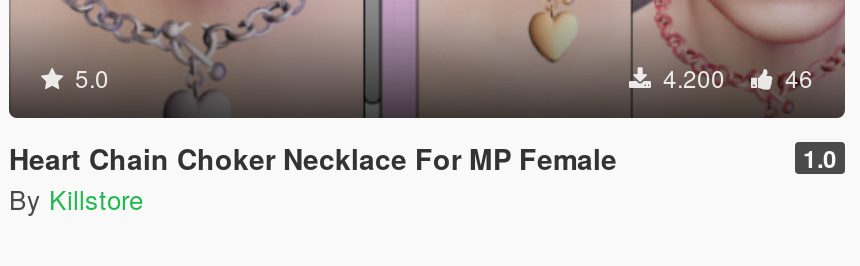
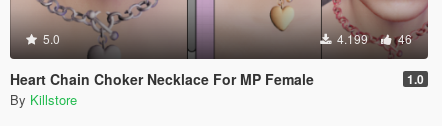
[657,60,813,94] 4.200 46 -> [334,30,412,47] 4.199 46

